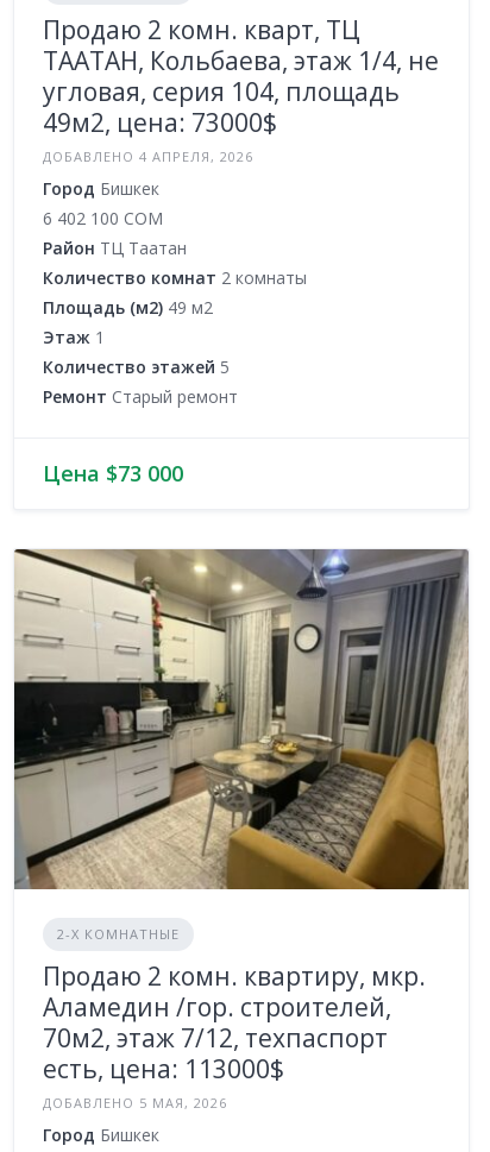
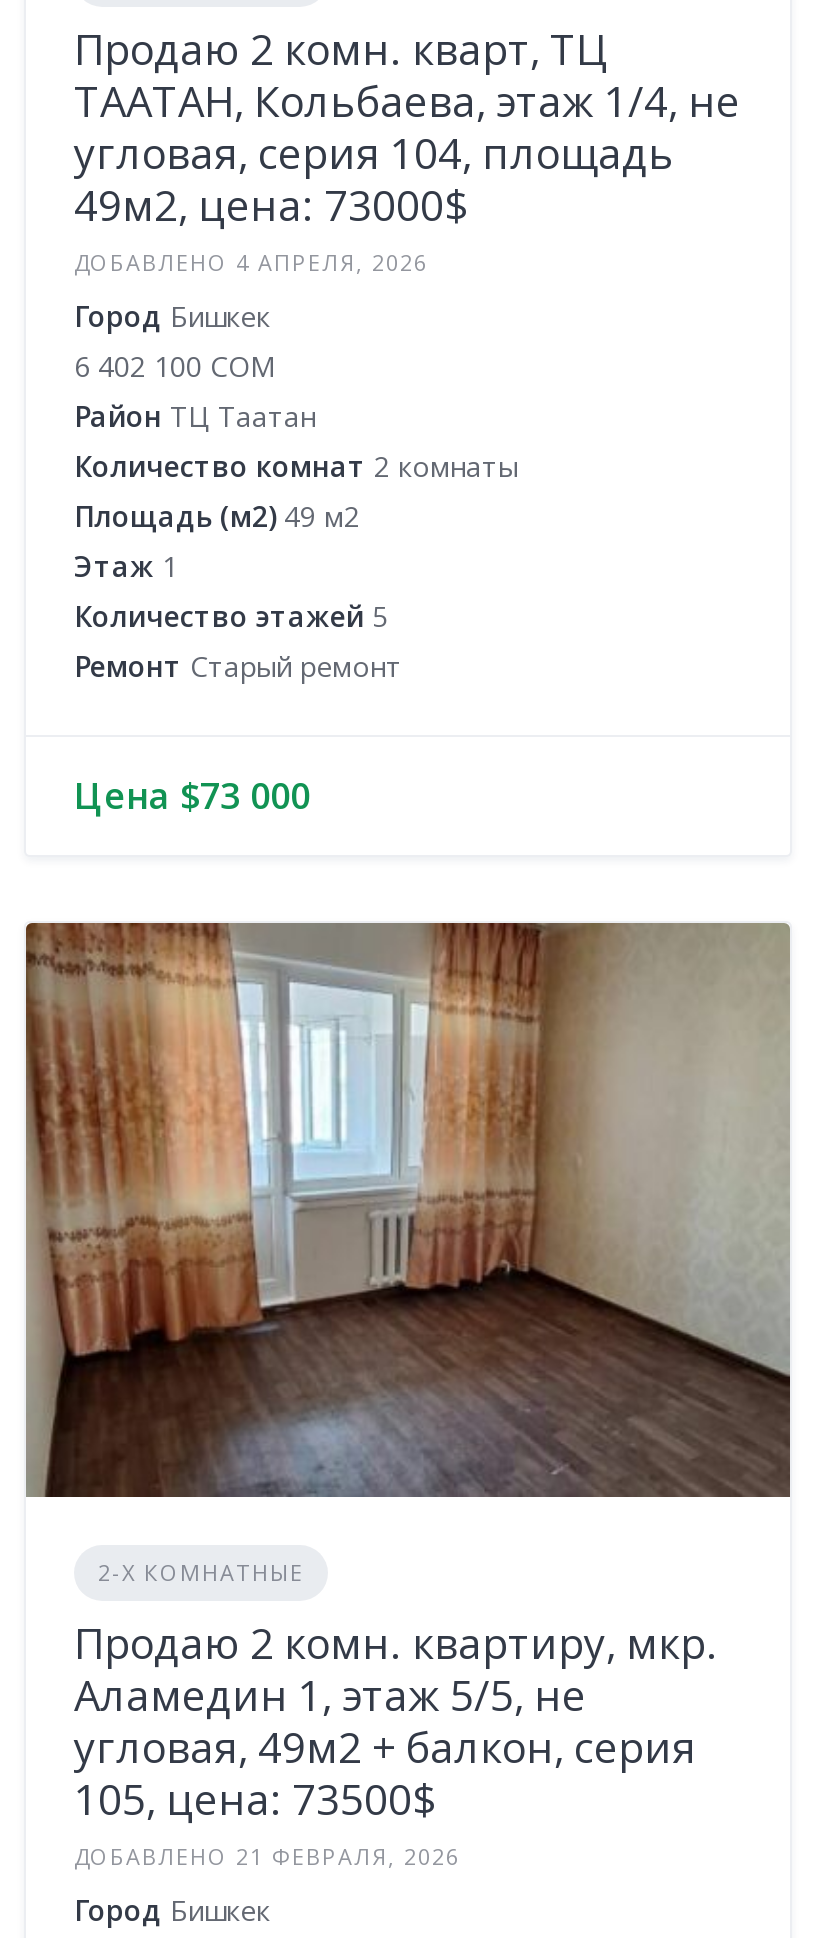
[13,548,470,890] [image] -> [24,922,790,1498] [image]
[43,991,391,1112] Аламедин /гор. строителей, | 70м2, этаж 7/12, техпаспорт | есть, цена: 113000$ | ДОБАВЛЕНО 5 МАЯ, 2026 -> [74,1667,696,1871] Аламедин 1, этаж 5/5, не | угловая, 49м2 + балкон, серия | 105, цена: 73500$ | ДОБАВЛЕНО 21 ФЕВРАЛЯ, 2026

